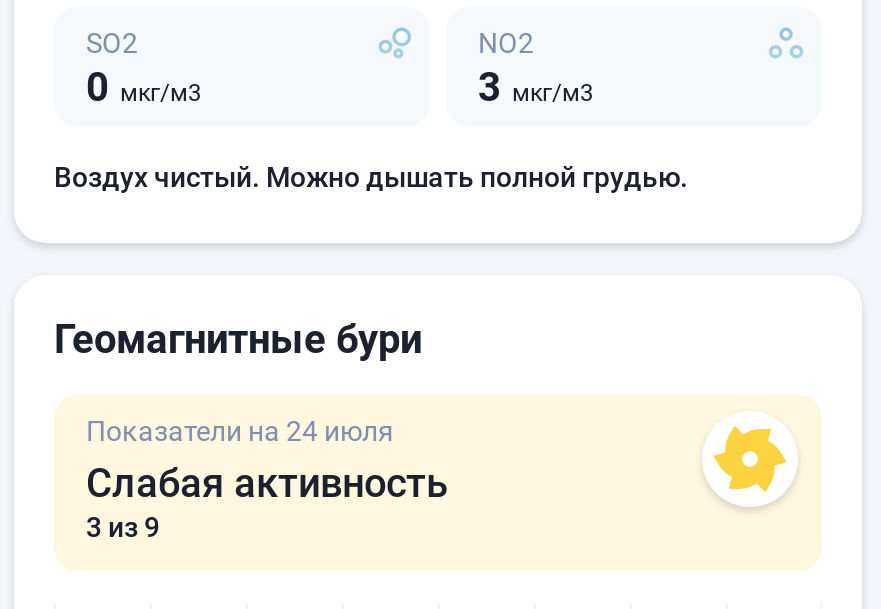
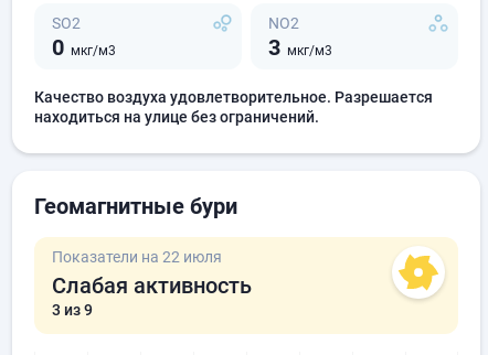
[54,161,688,193] Воздух чистый. Можно дышать полной грудью. -> [34,88,433,126] Качество воздуха удовлетворительное. Разрешается | находиться на улице без ограничений.
[86,415,394,447] Показатели на 24 июля -> [52,248,222,266] Показатели на 22 июля

